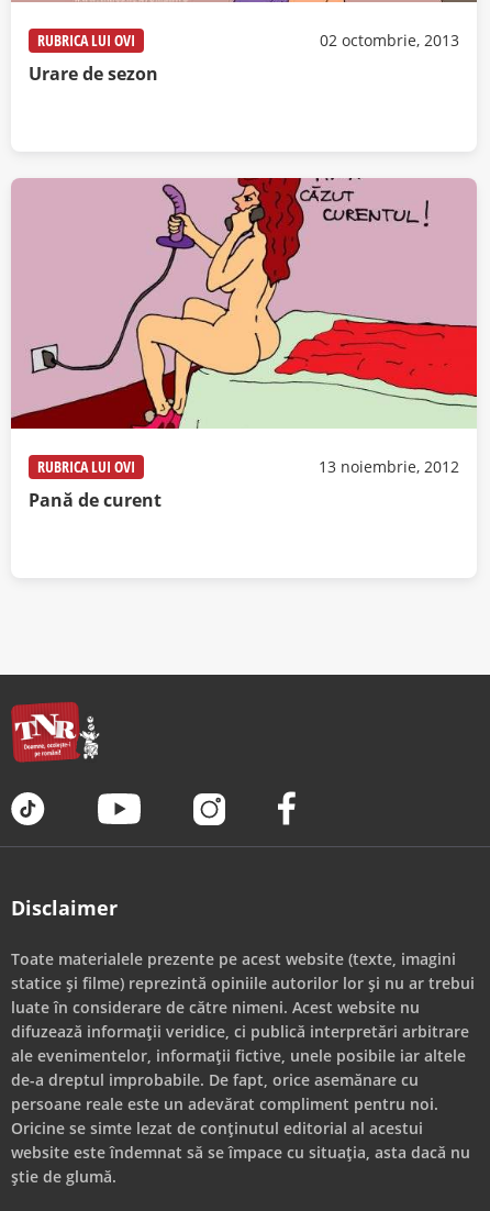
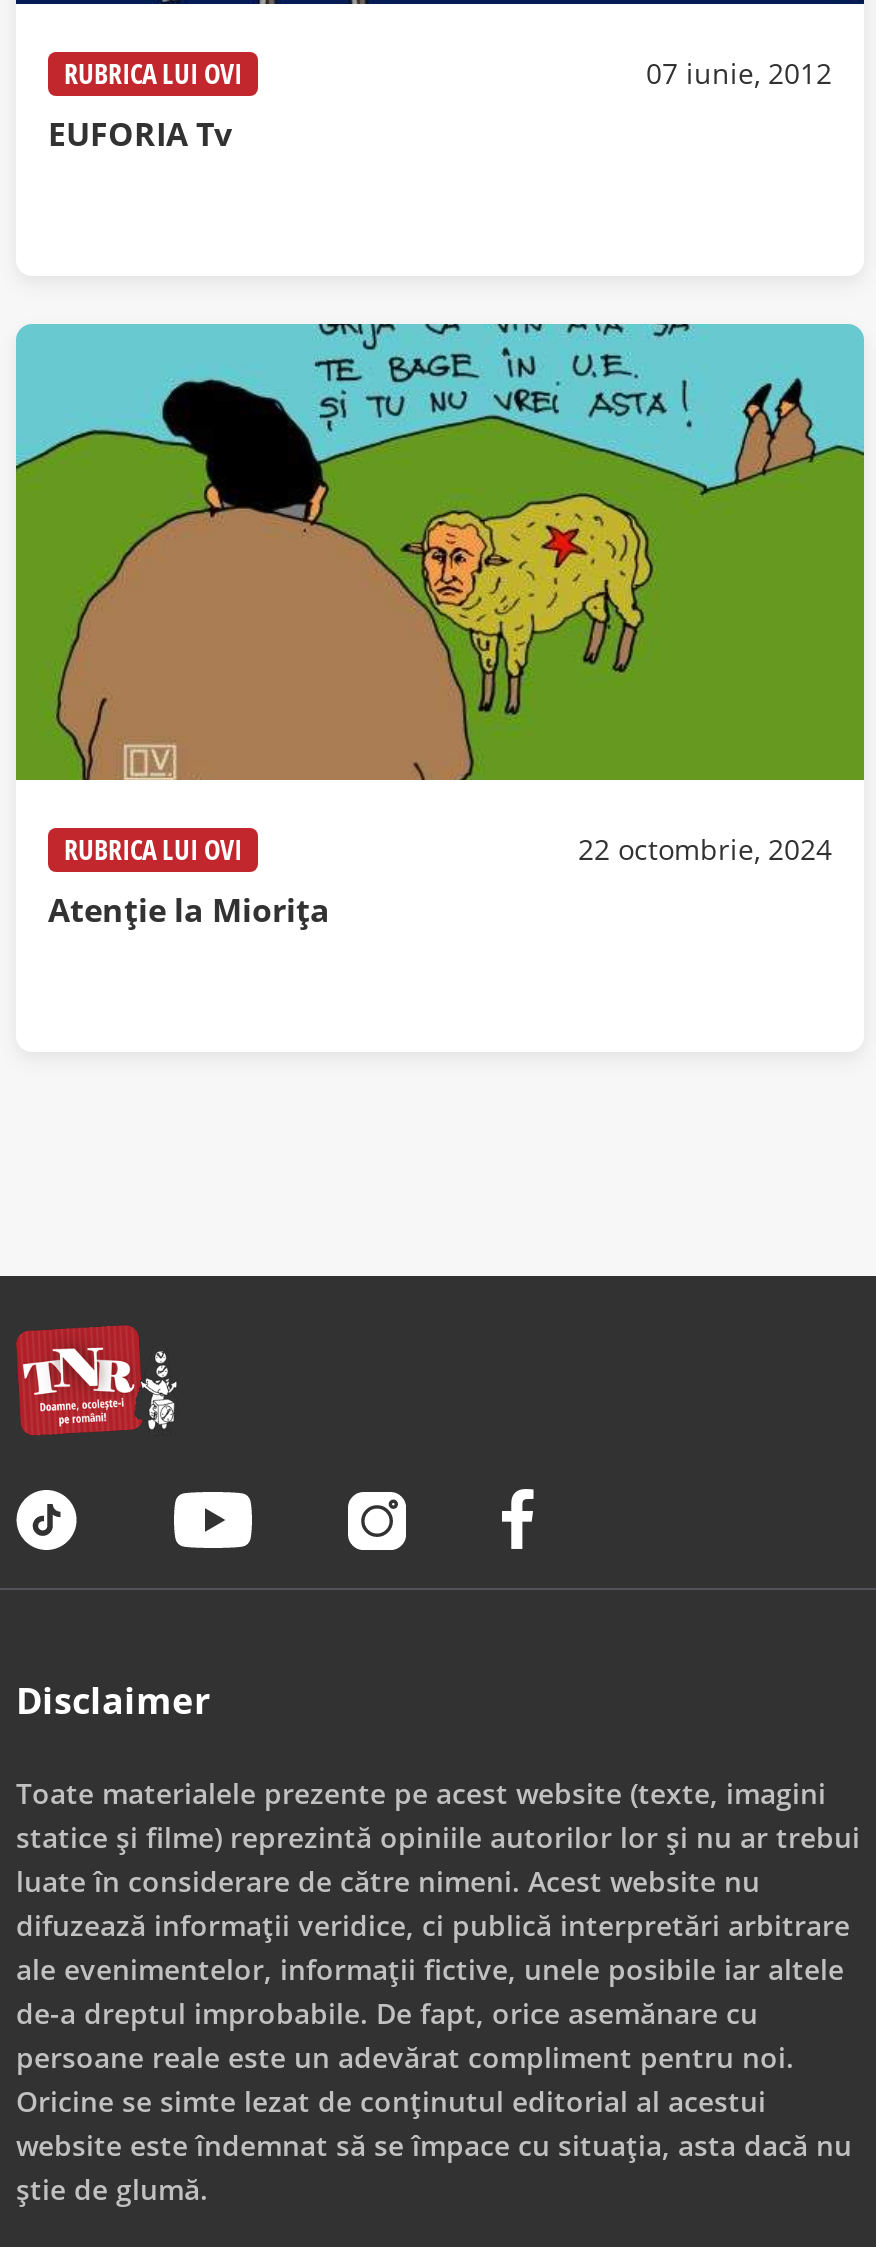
[320,30,459,51] 02 octombrie, 2013 -> [646,54,832,92] 07 iunie, 2012
[29,62,158,86] Urare de sezon -> [48,112,232,156] EUFORIA Tv
[10,177,478,477] [image] | 13 noiembrie, 2012 -> [14,322,866,868] [image] | 22 octombrie, 2024
[29,488,162,512] Pană de curent -> [48,888,330,932] Atenție la Miorița

